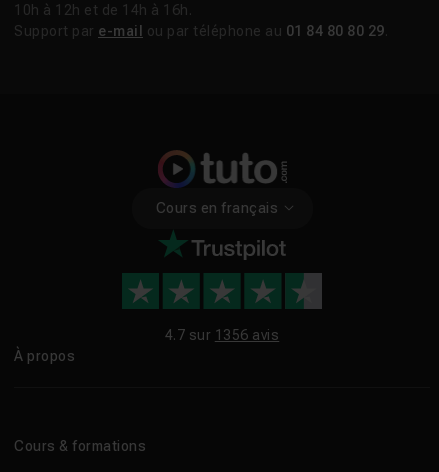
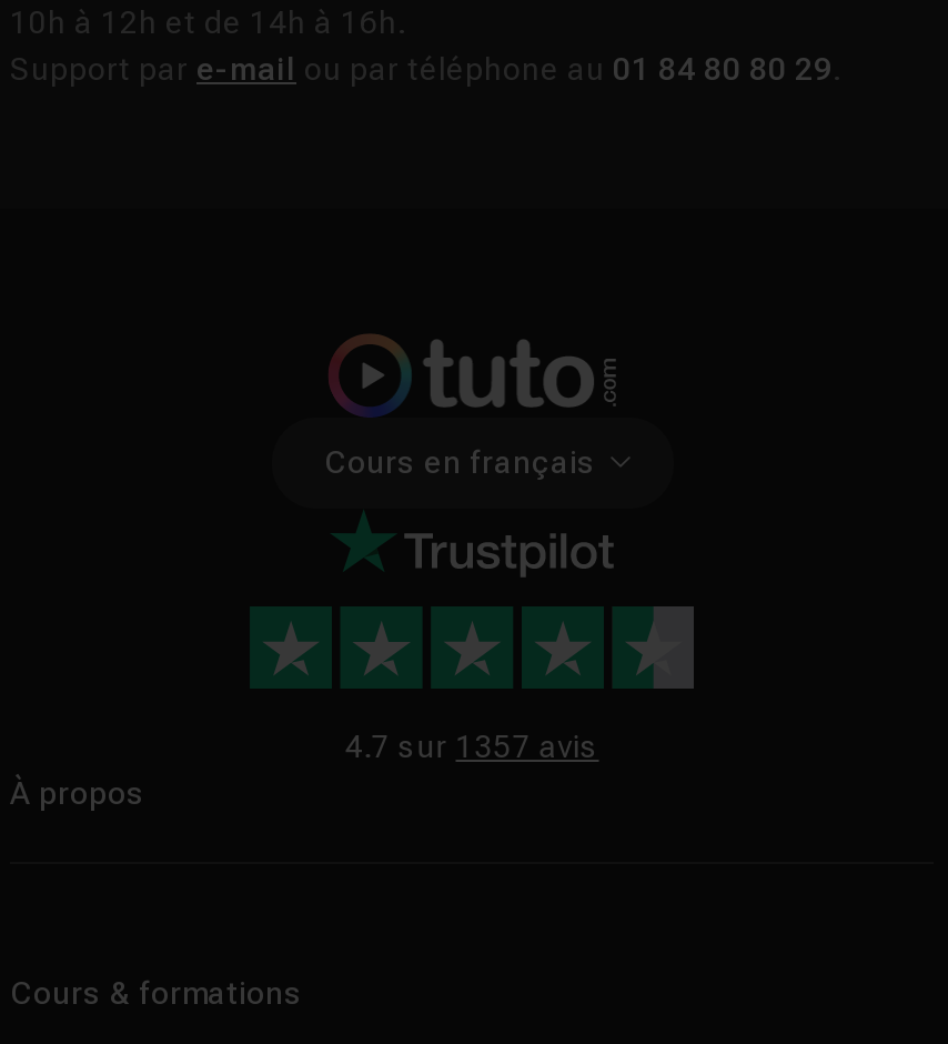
[165,327,279,343] 4.7 sur 1356 avis -> [345,728,599,763] 4.7 sur 1357 avis

